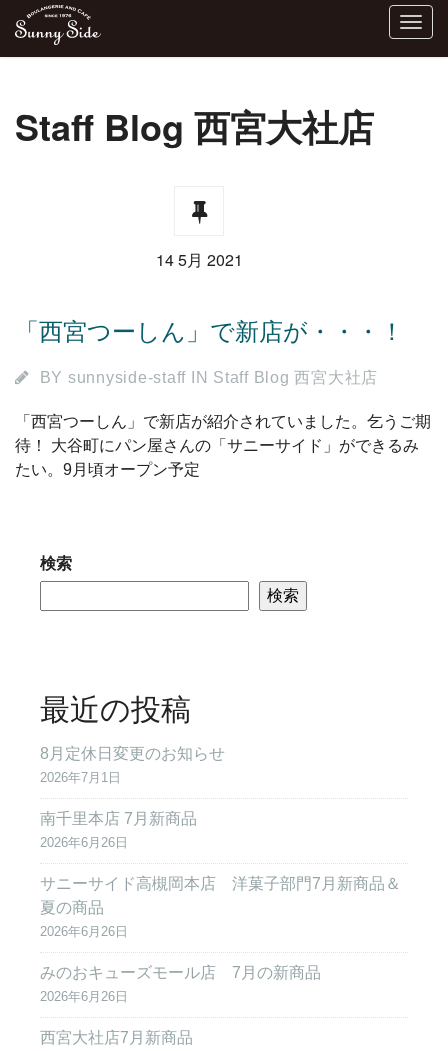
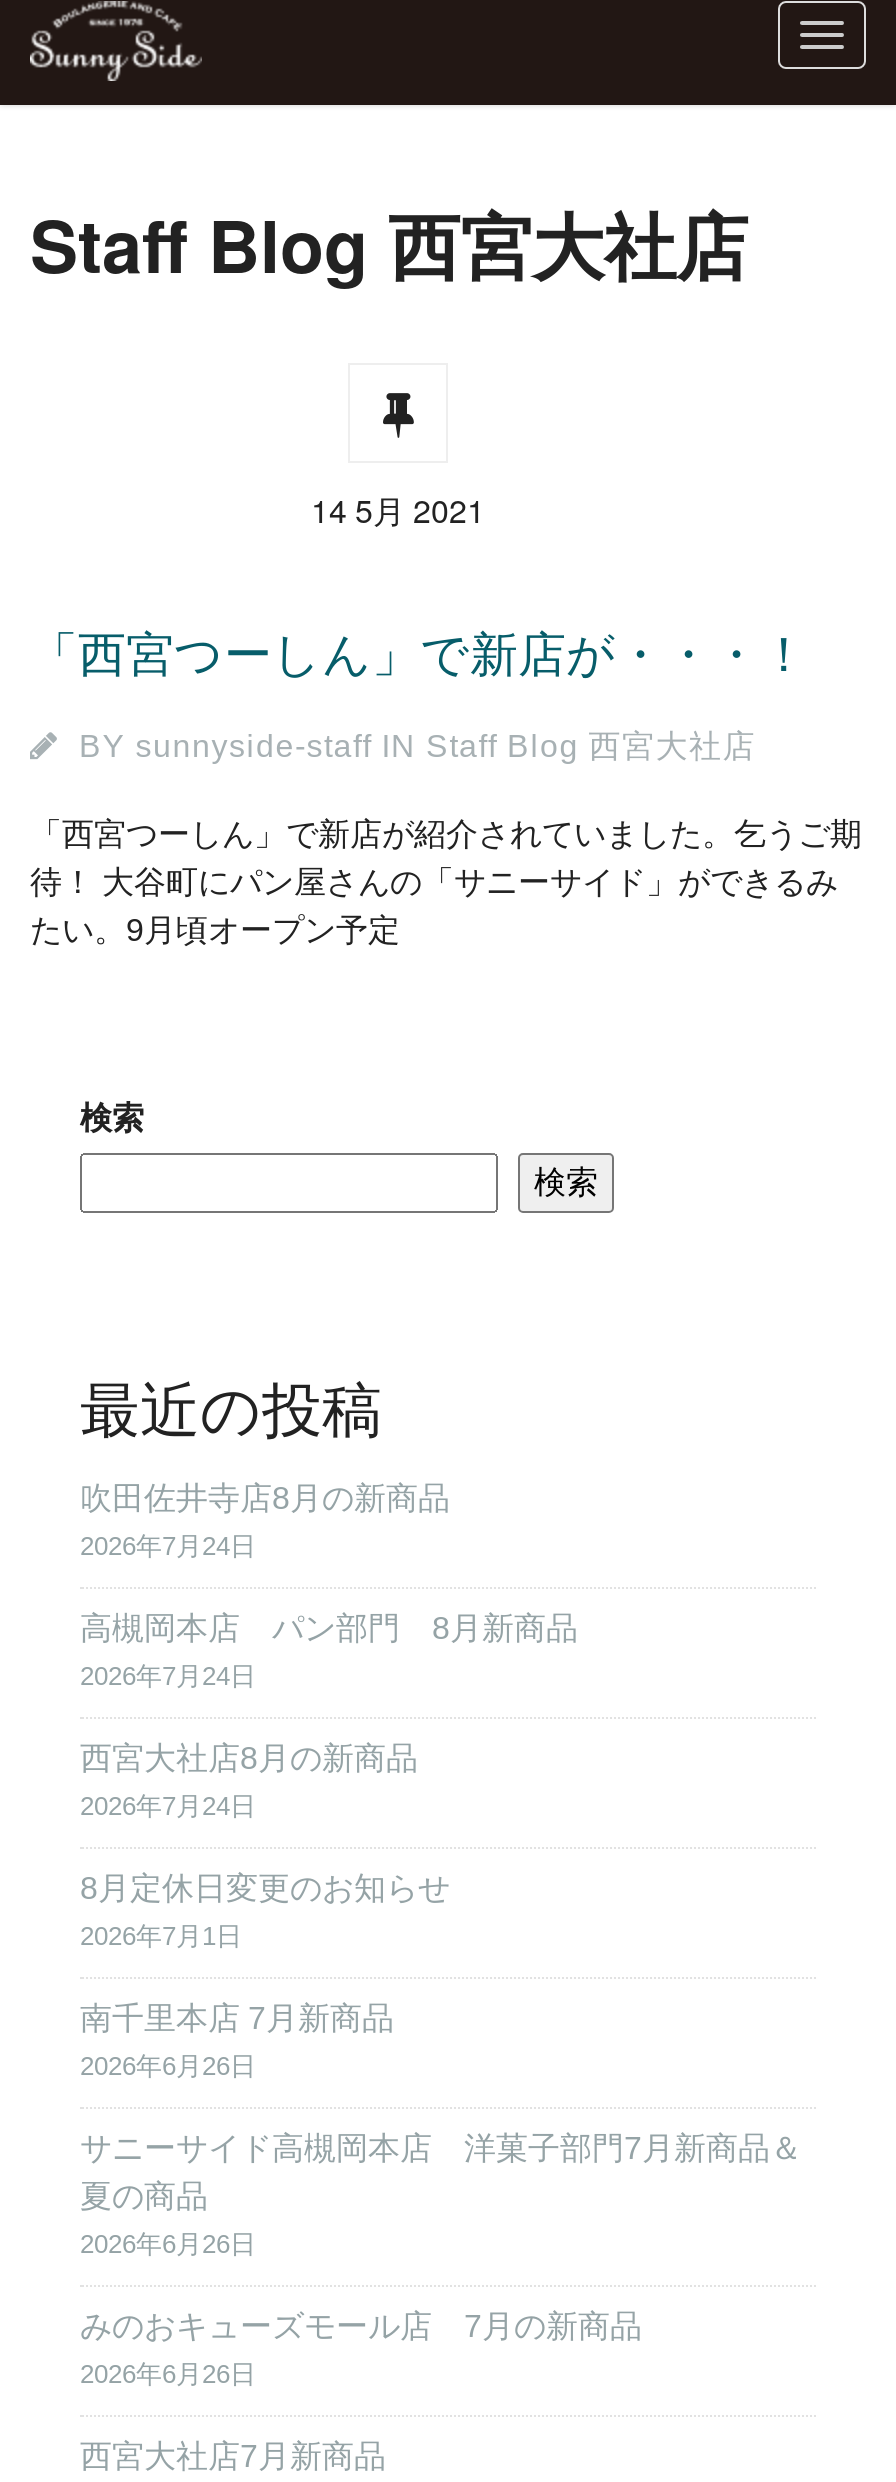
none -> [80,1481,578,1821] 吹田佐井寺店8月の新商品 | 2026年7月24日 | 高槻岡本店 パン部門 8月新商品 | 2026年7月24日 | 西宮大社店8月の新商品 | 2026年7月24日

